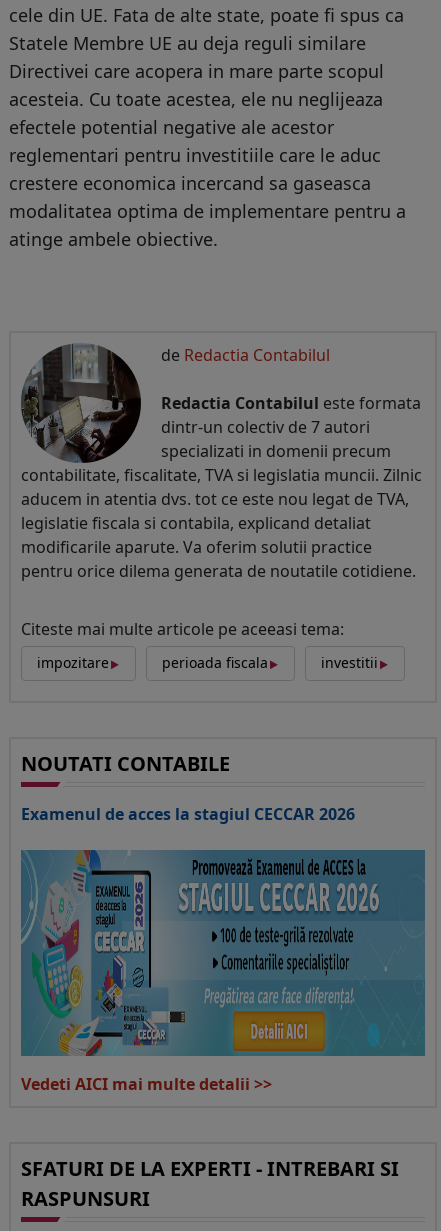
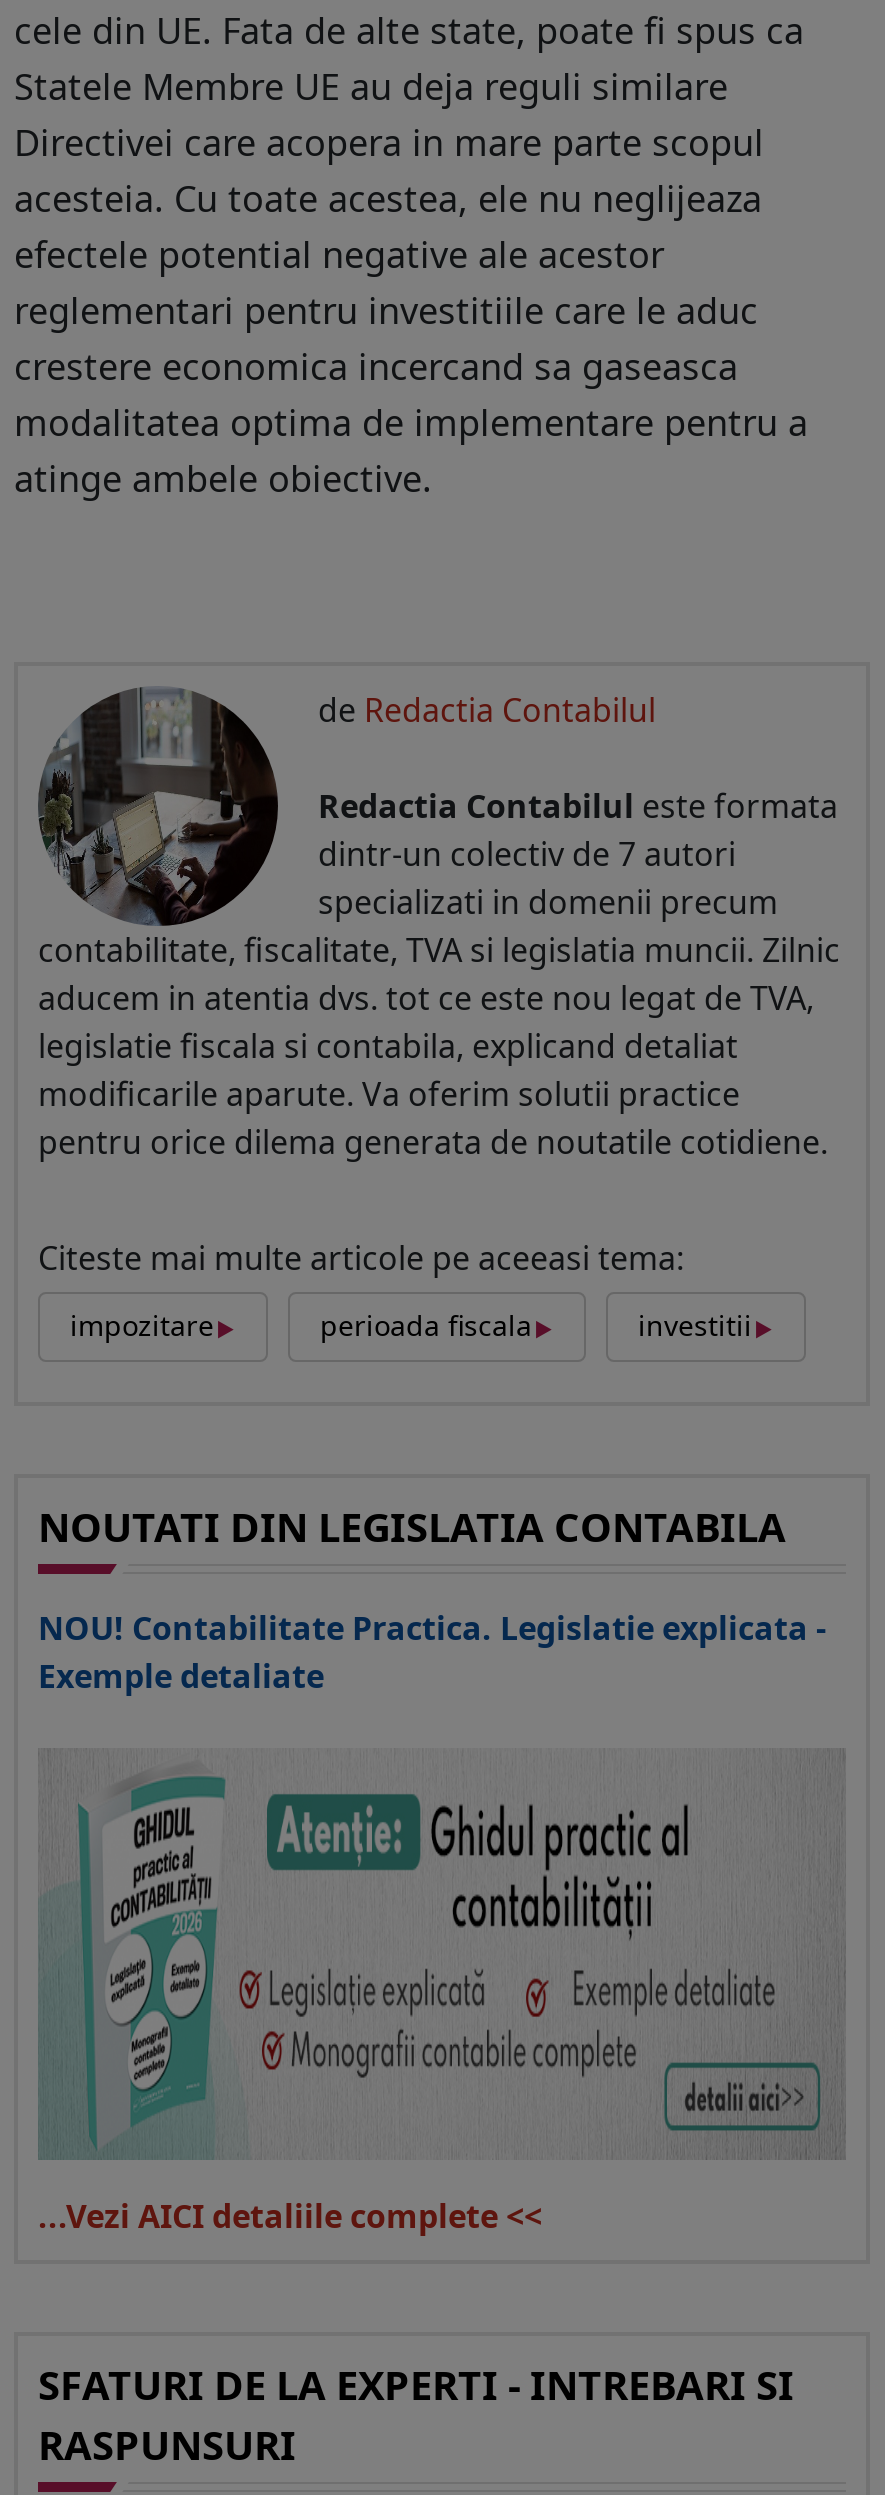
[21,750,230,777] NOUTATI CONTABILE -> [38,1499,786,1553] NOUTATI DIN LEGISLATIA CONTABILA
[21,803,355,825] Examenul de acces la stagiul CECCAR 2026 -> [38,1605,826,1697] NOU! Contabilitate Practica. Legislatie explicata - | Exemple detaliate
[21,849,425,1095] [image] | Vedeti AICI mai multe detalii >> -> [38,1748,846,2237] [image] | ...Vezi AICI detaliile complete <<

